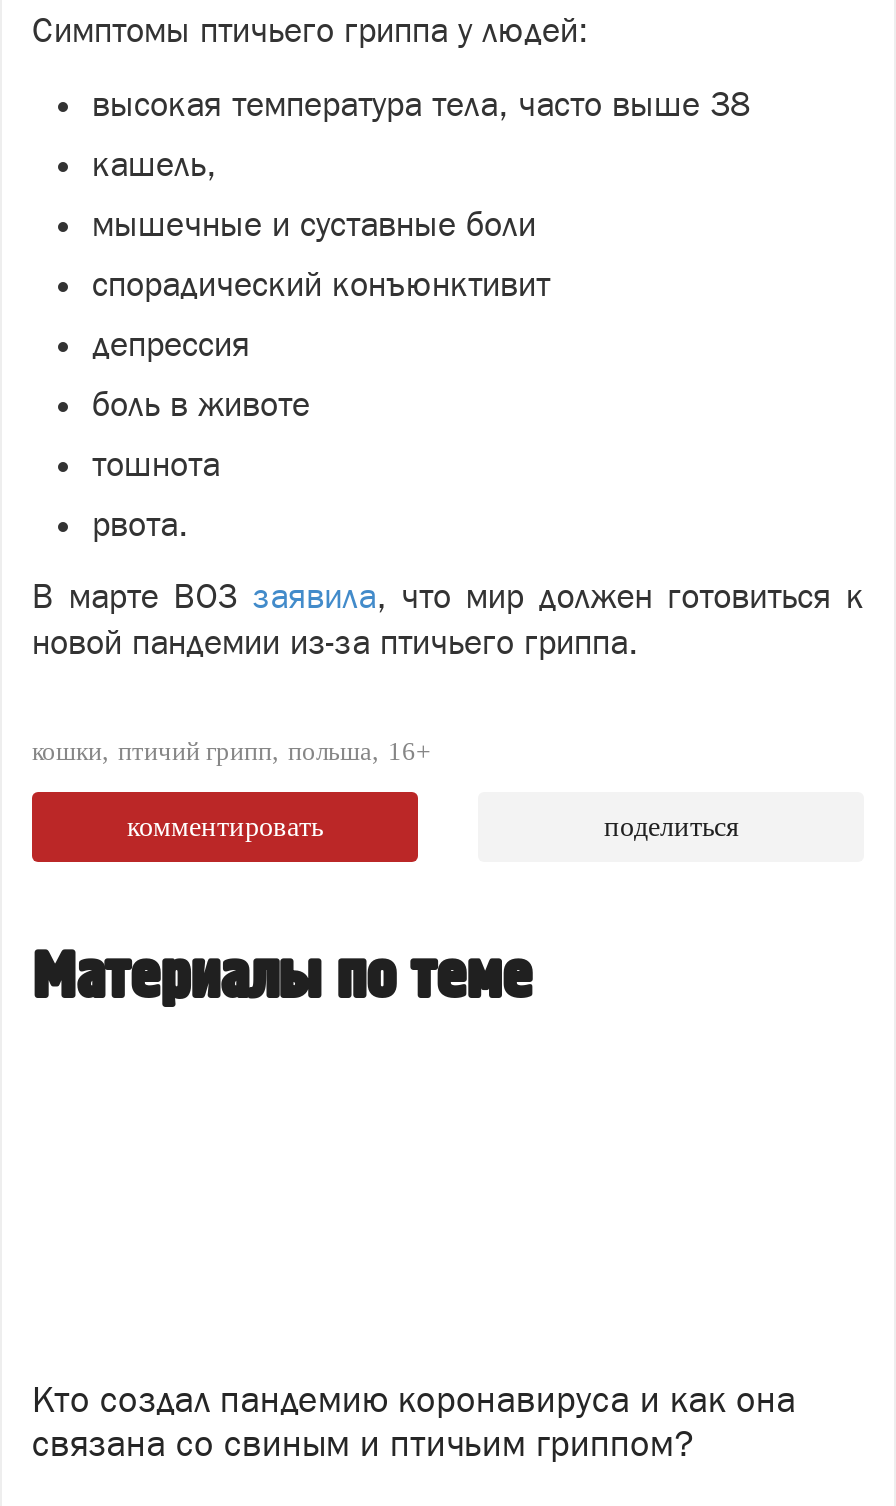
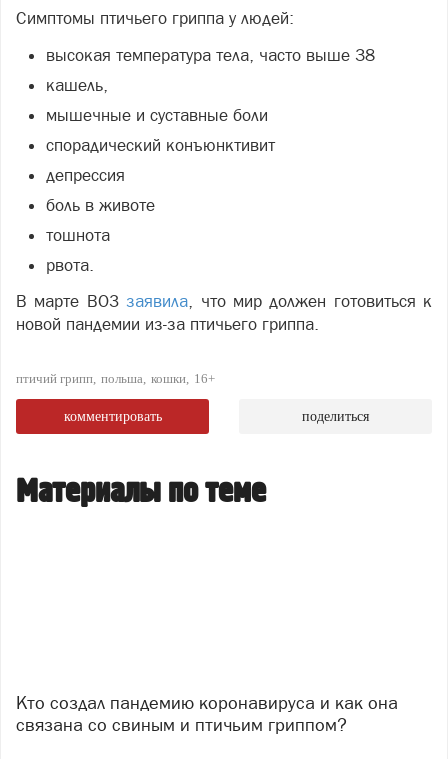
[32,736,430,766] кошки птичий грипп польша 16+ -> [16,371,215,386] птичий грипп польша кошки 16+

